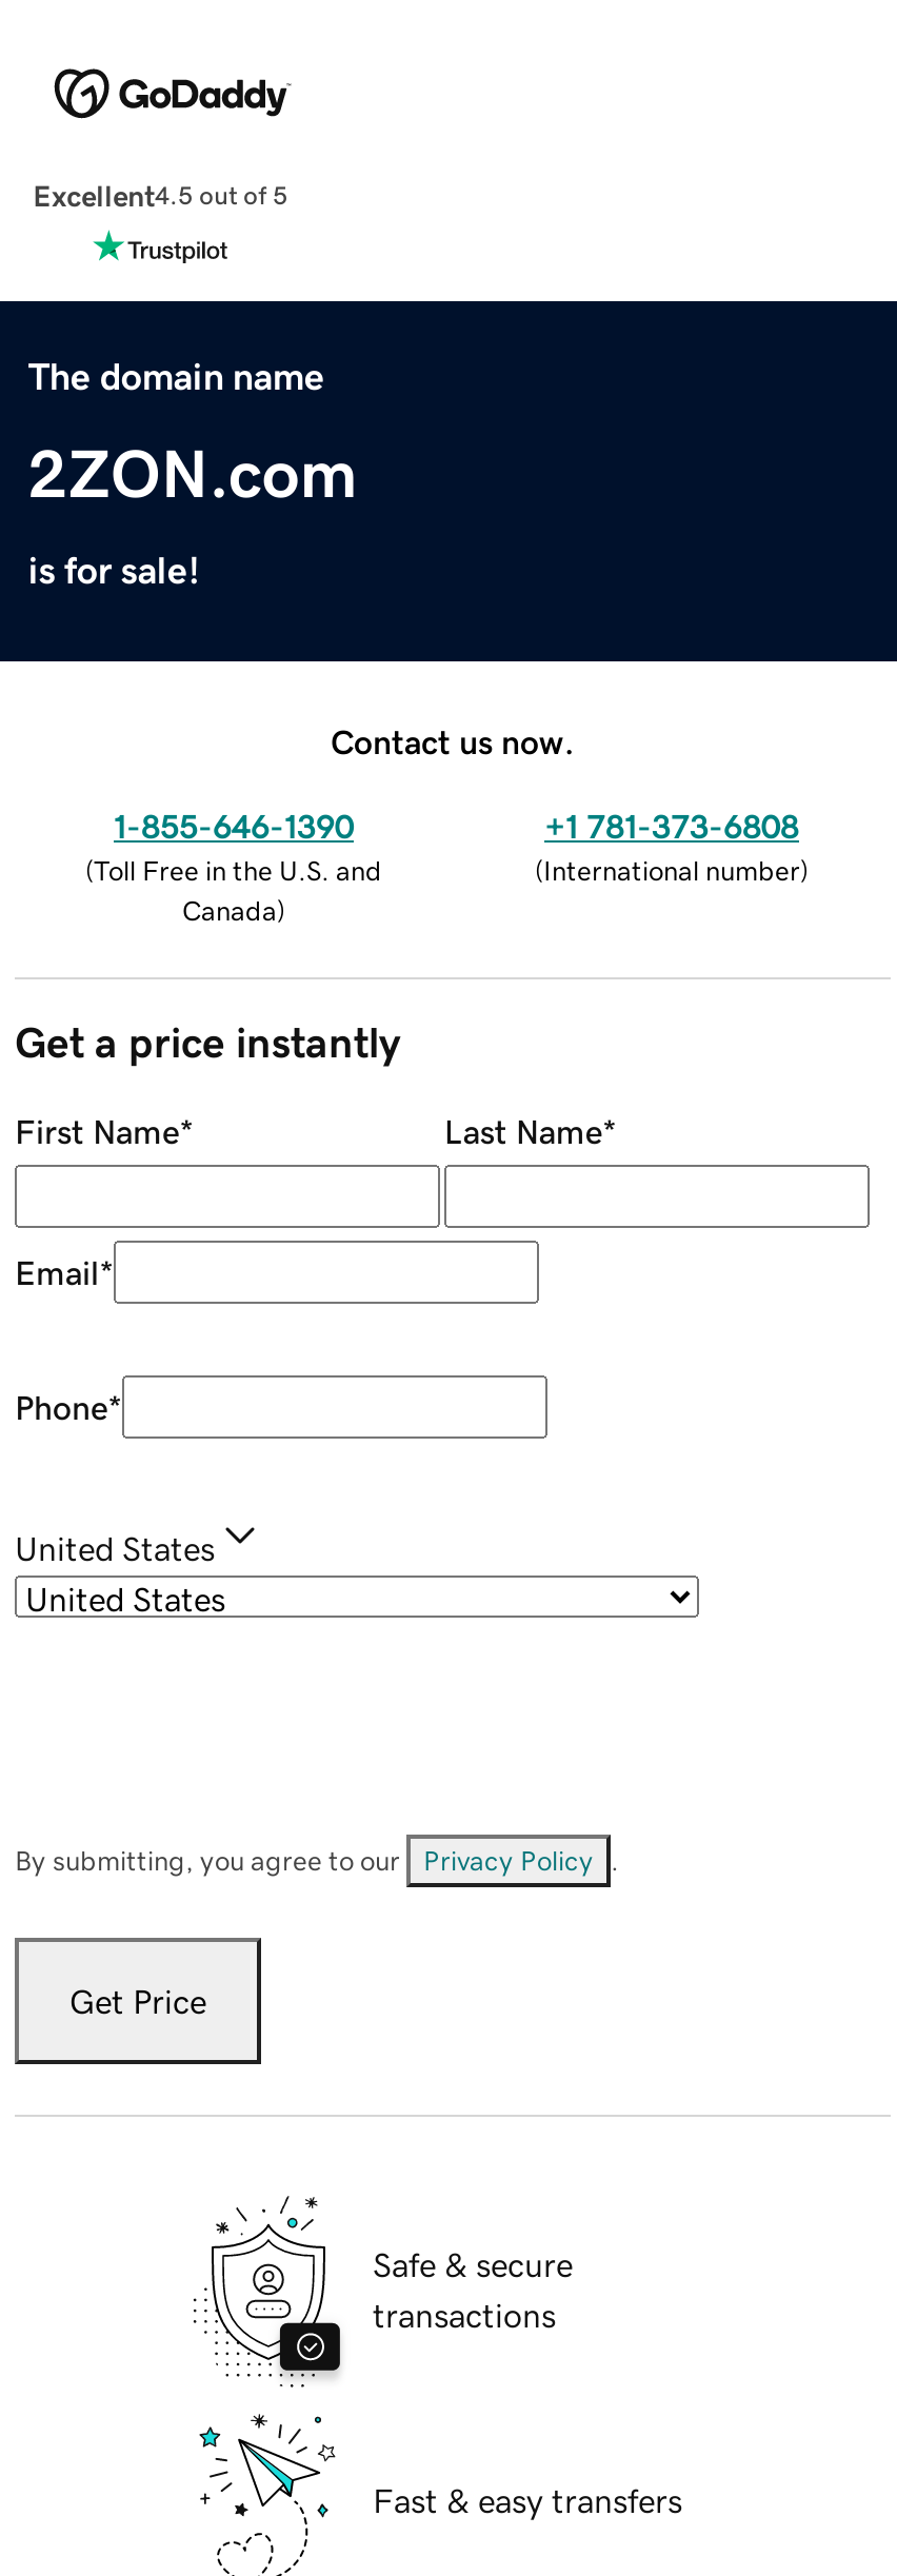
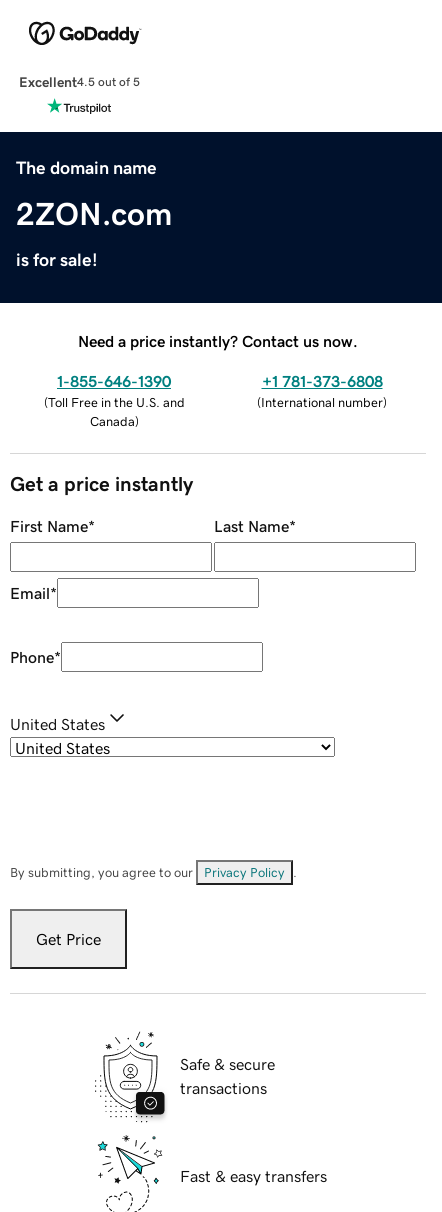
[331,724,575,757] Contact us now. -> [78,333,358,349] Need a price instantly? Contact us now.

